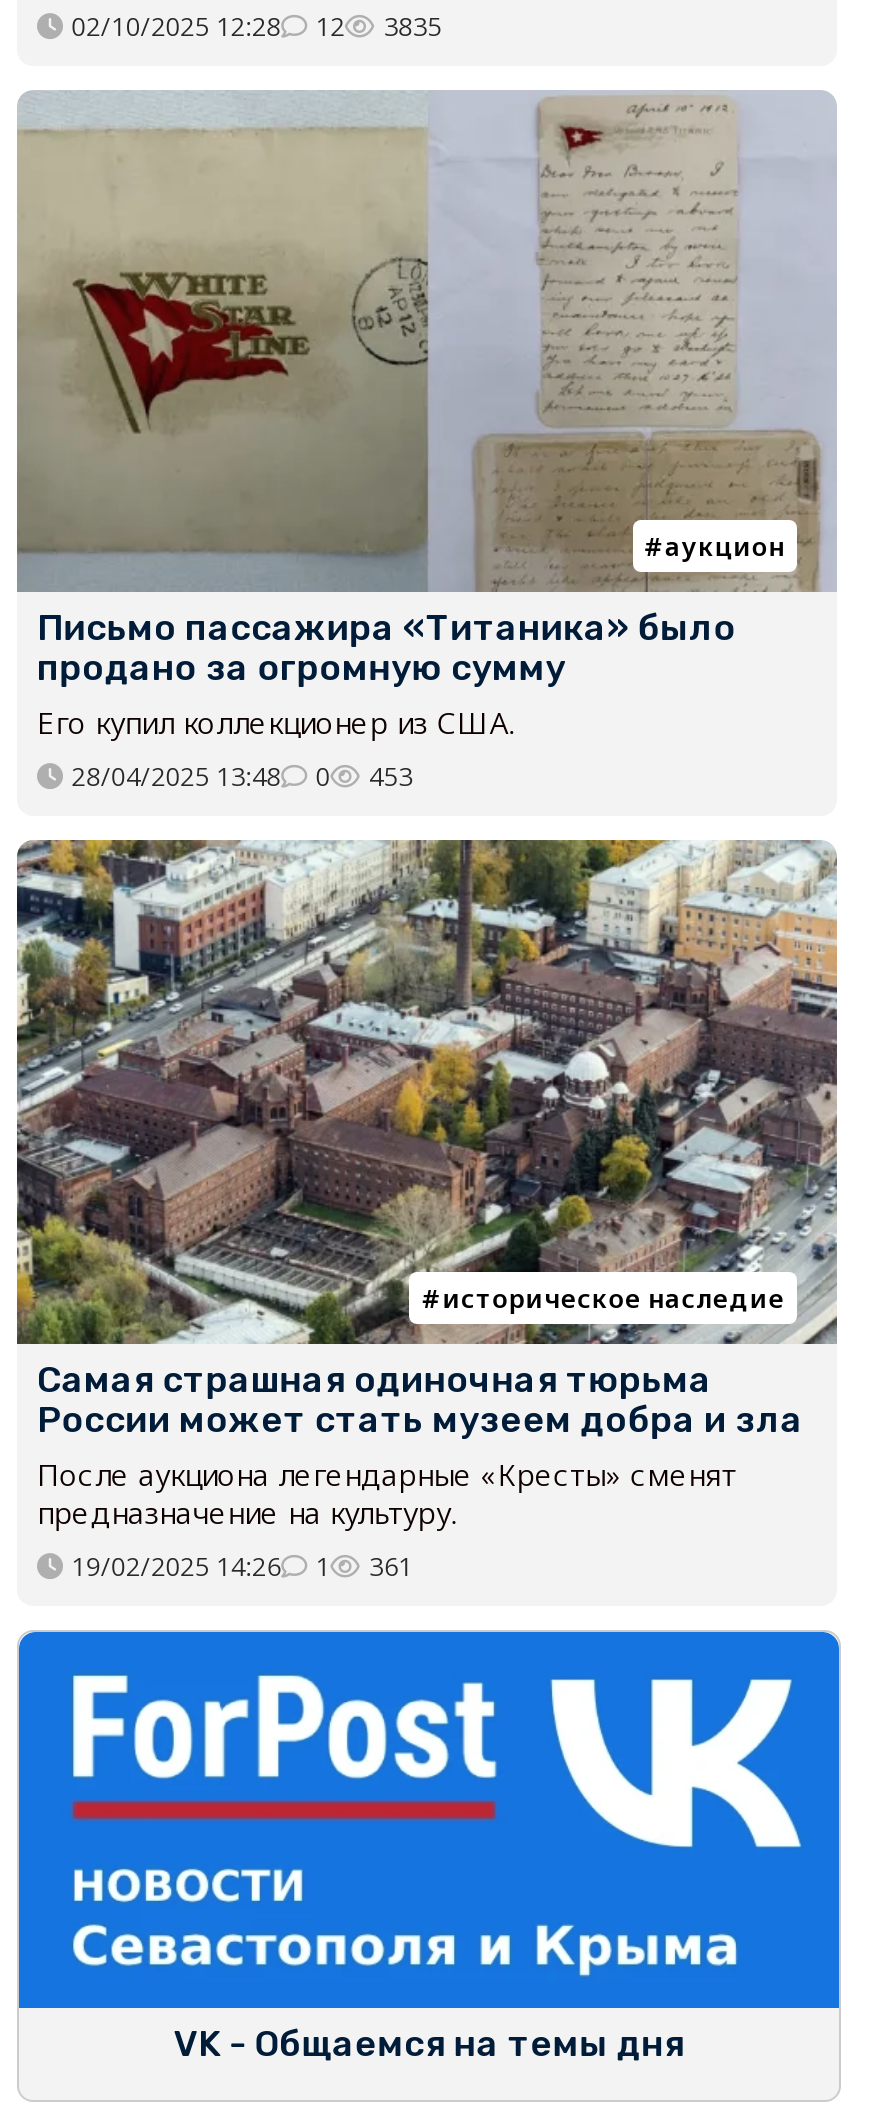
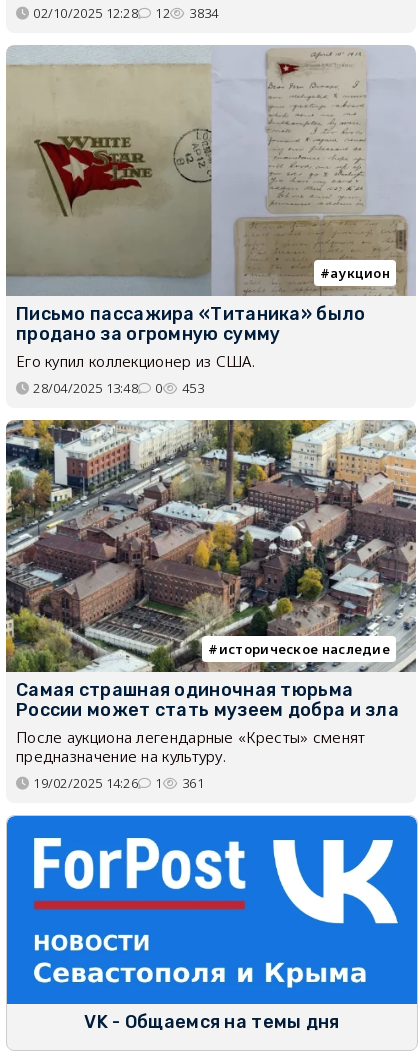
[72,7,442,43] 02/10/2025 12:28 12 3835 -> [33,3,218,21] 02/10/2025 12:28 12 3834

